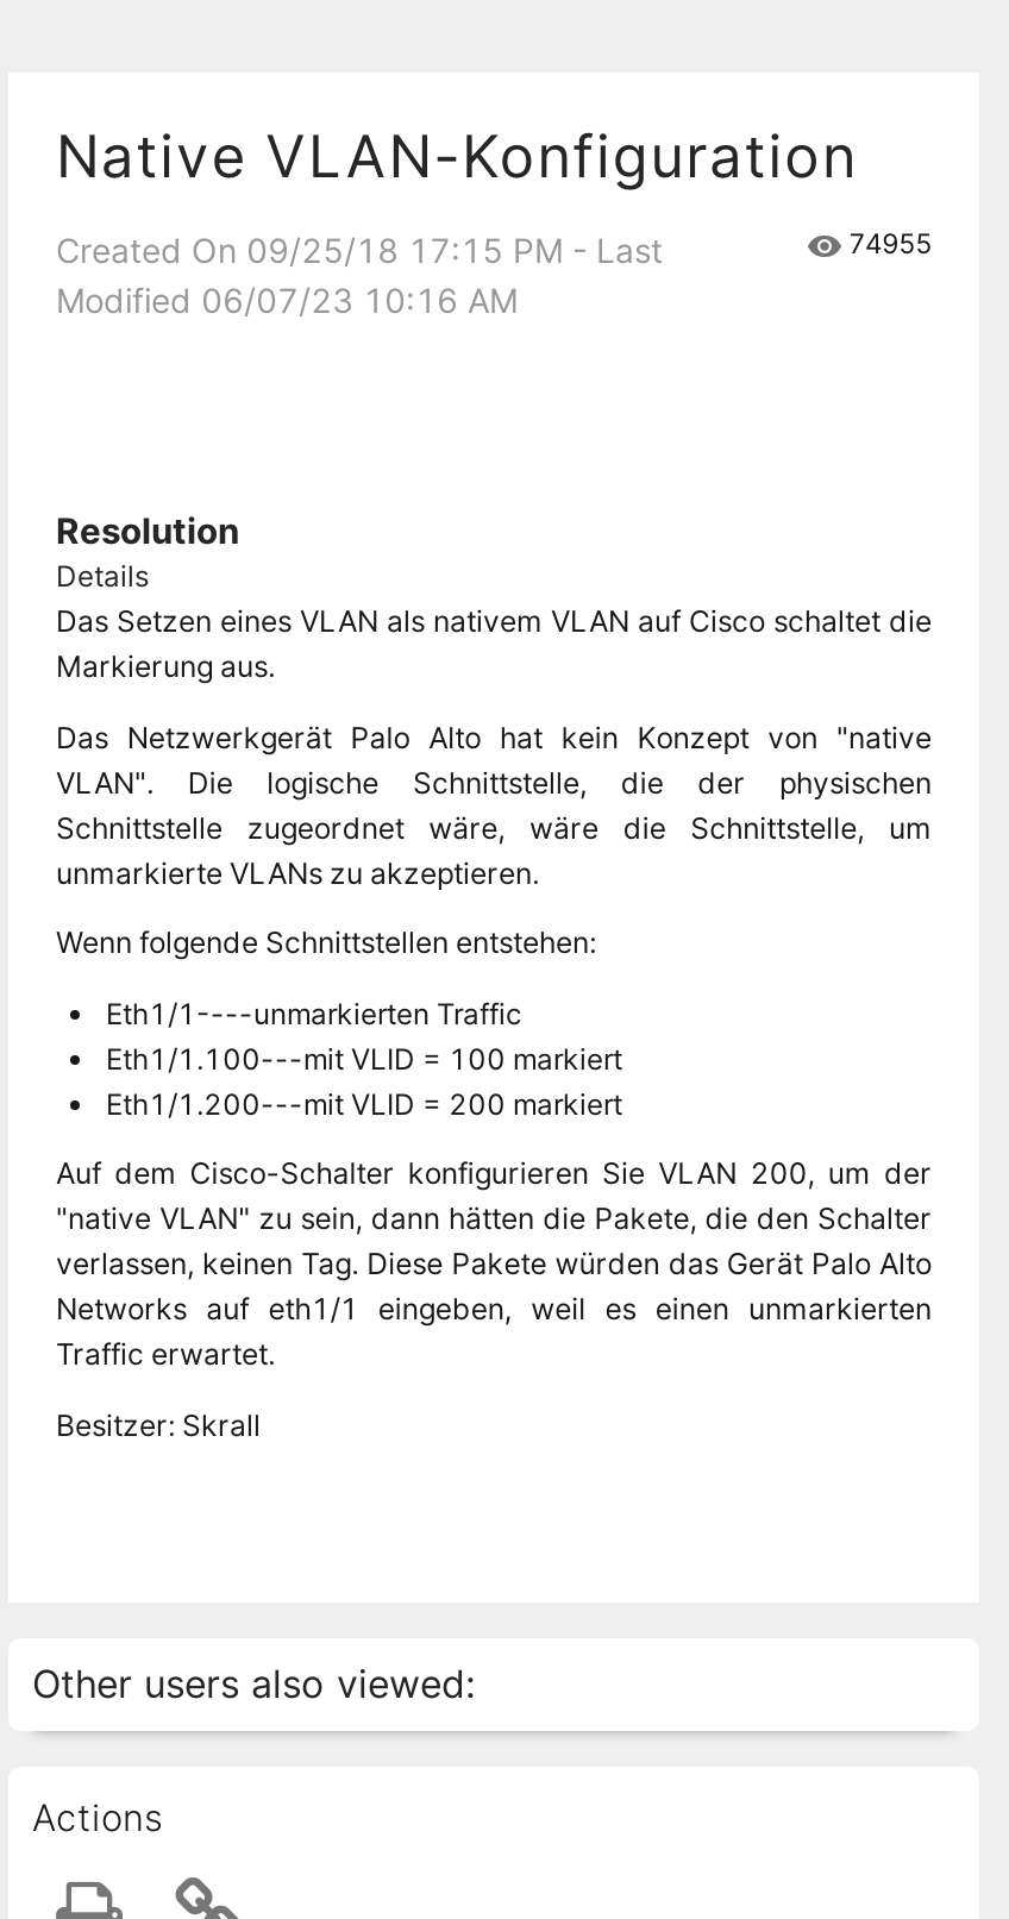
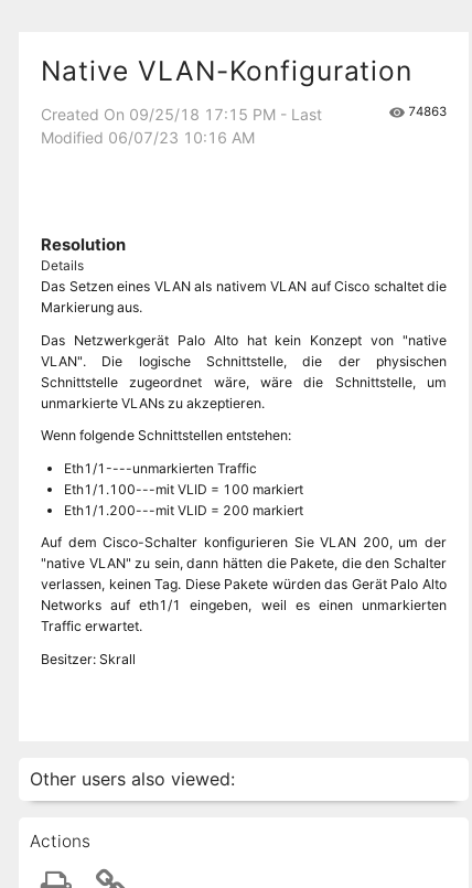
[848,227,932,261] 74955 -> [408,104,447,119] 74863

